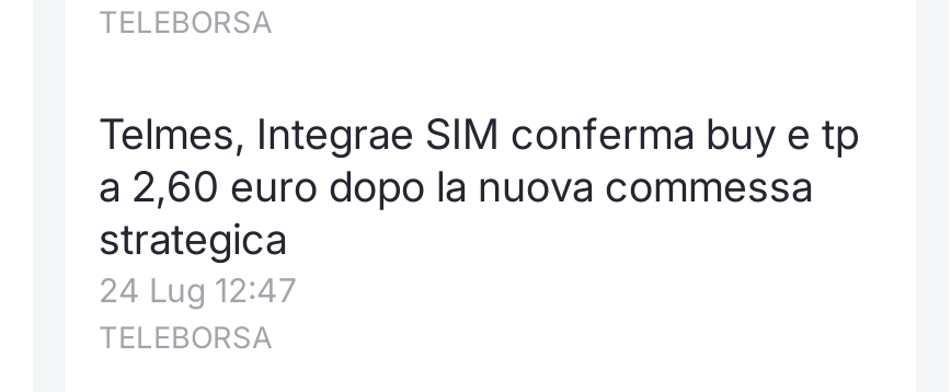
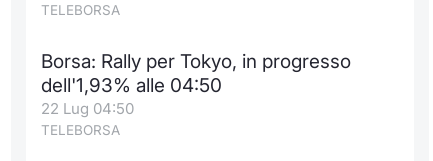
[99,109,859,311] Telmes, Integrae SIM conferma buy e tp | a 2,60 euro dopo la nuova commessa | strategica | 24 Lug 12:47 -> [41,50,351,118] Borsa: Rally per Tokyo, in progresso | dell'1,93% alle 04:50 | 22 Lug 04:50

